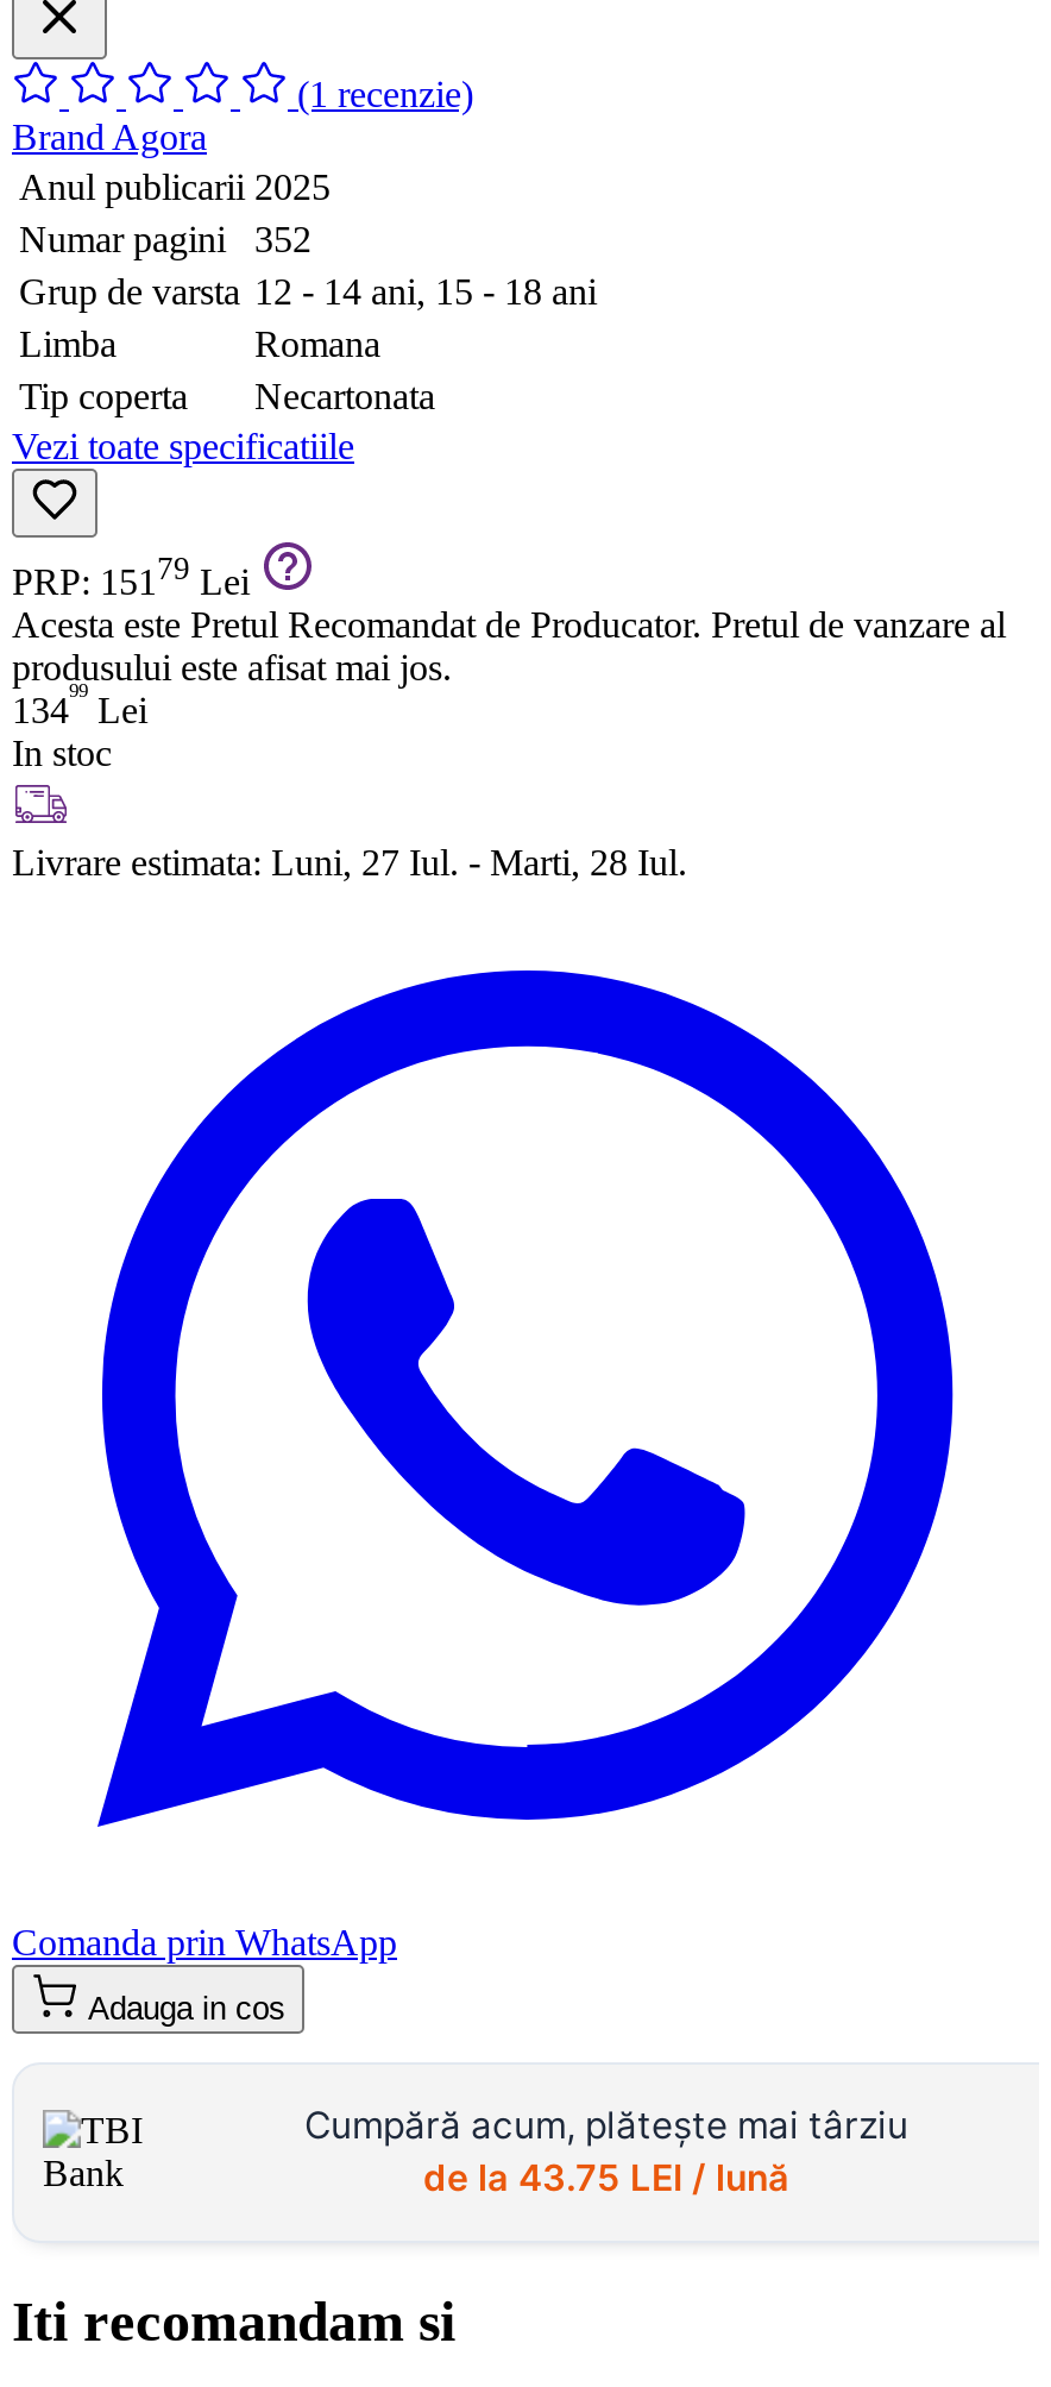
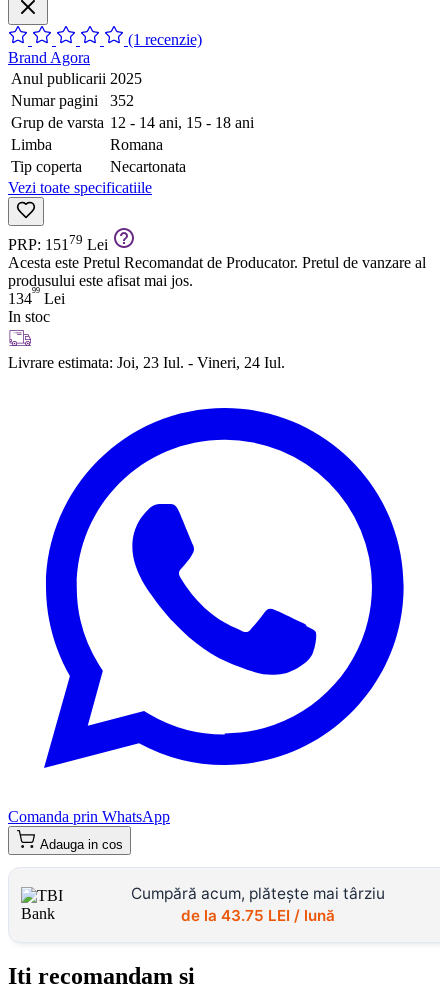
[12,842,687,882] Livrare estimata: Luni, 27 Iul. - Marti, 28 Iul. -> [8,354,285,371] Livrare estimata: Joi, 23 Iul. - Vineri, 24 Iul.

